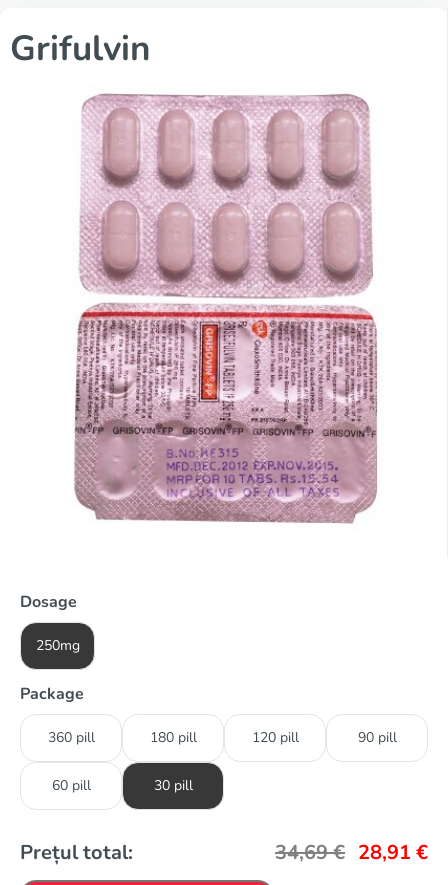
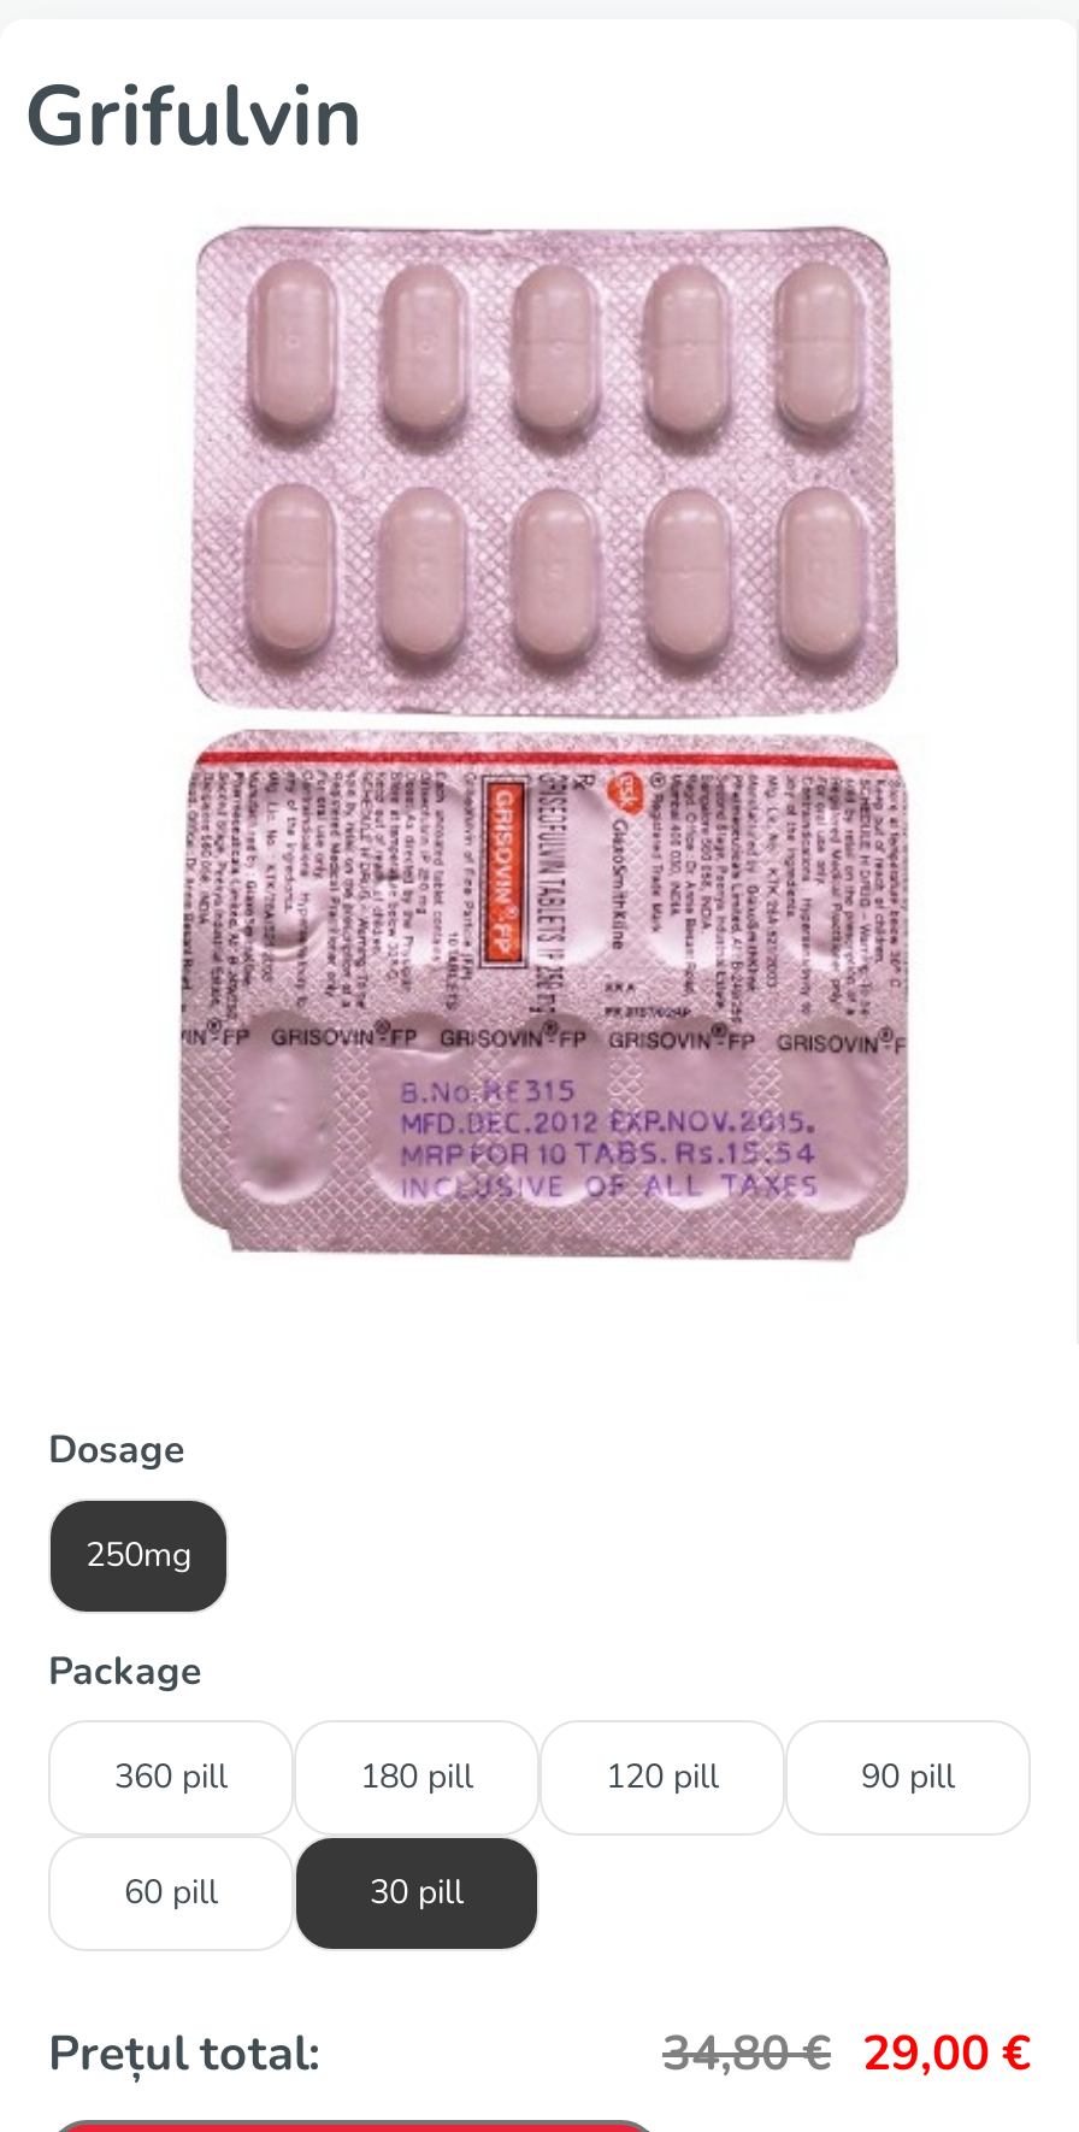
[275,839,428,866] 34,69€ 28,91 € -> [662,2021,1031,2086] 34,80€ 29,00 €

